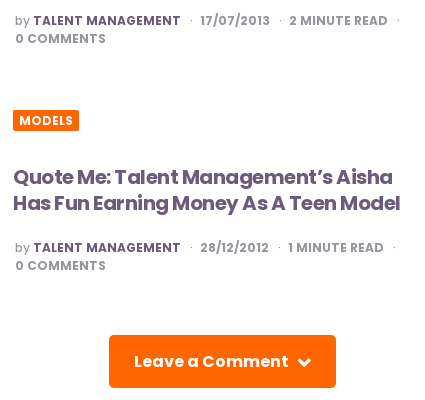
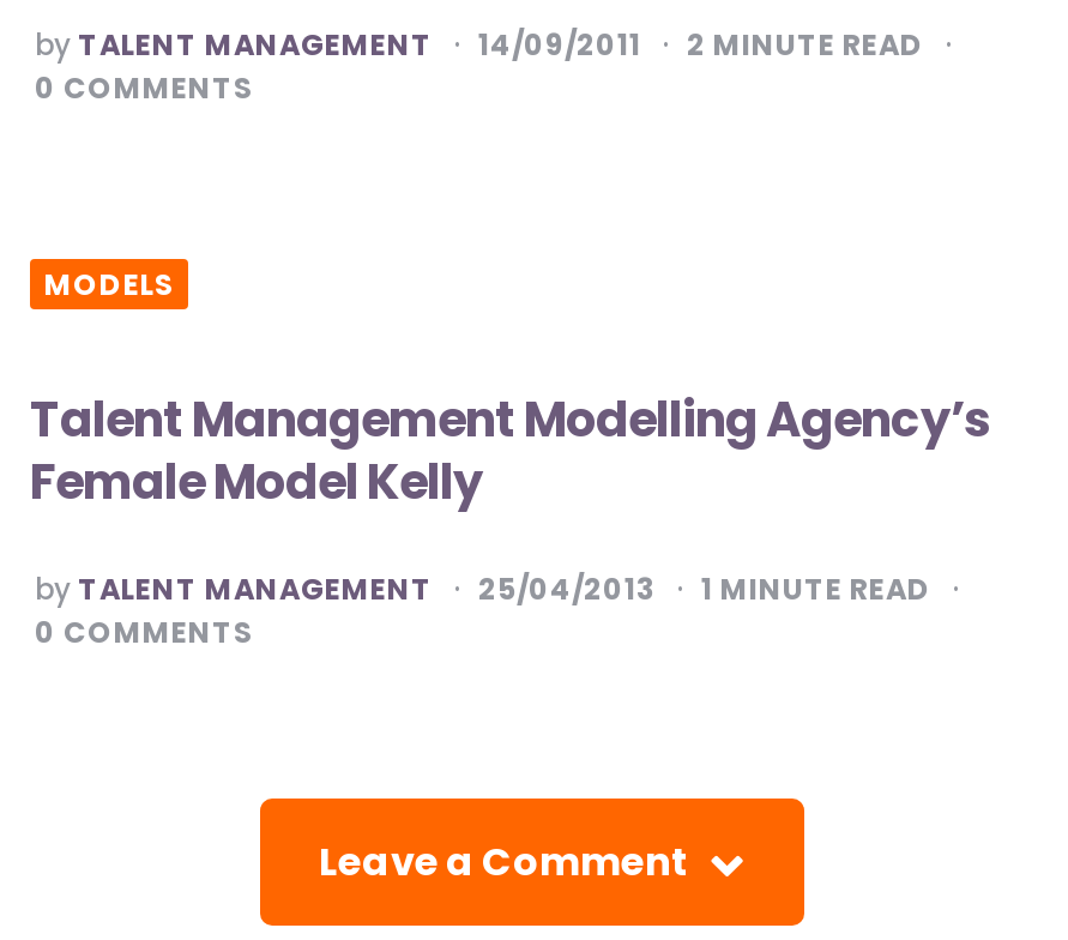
[200,12,270,29] 17/07/2013 -> [478,24,641,65] 14/09/2011
[13,163,400,217] Quote Me: Talent Management’s Aisha | Has Fun Earning Money As A Teen Model -> [30,386,989,516] Talent Management Modelling Agency’s | Female Model Kelly
[200,239,269,256] 28/12/2012 -> [478,568,656,609] 25/04/2013

